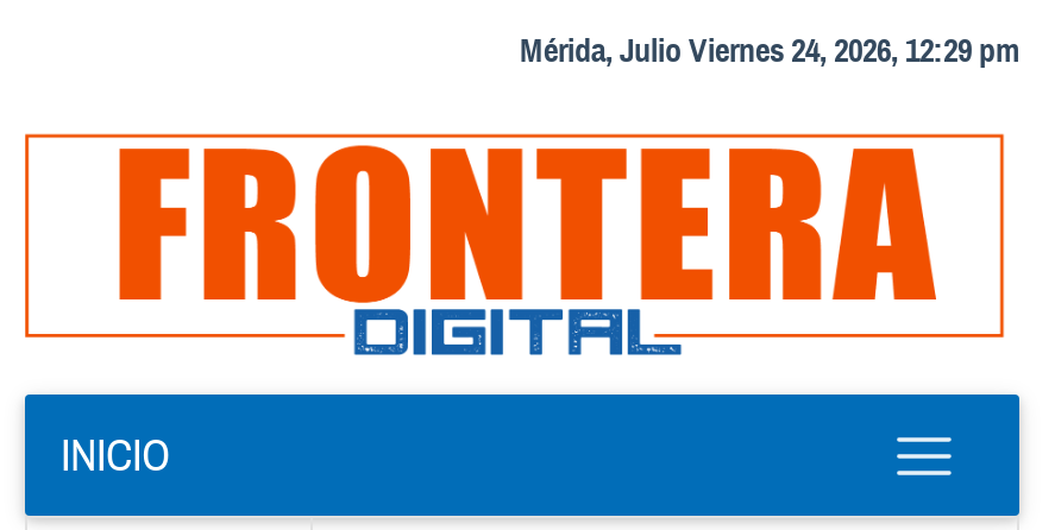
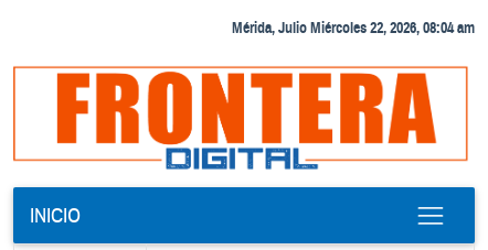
[520,31,1019,71] Mérida, Julio Viernes 24, 2026, 12:29 pm -> [232,19,475,37] Mérida, Julio Miércoles 22, 2026, 08:04 am

